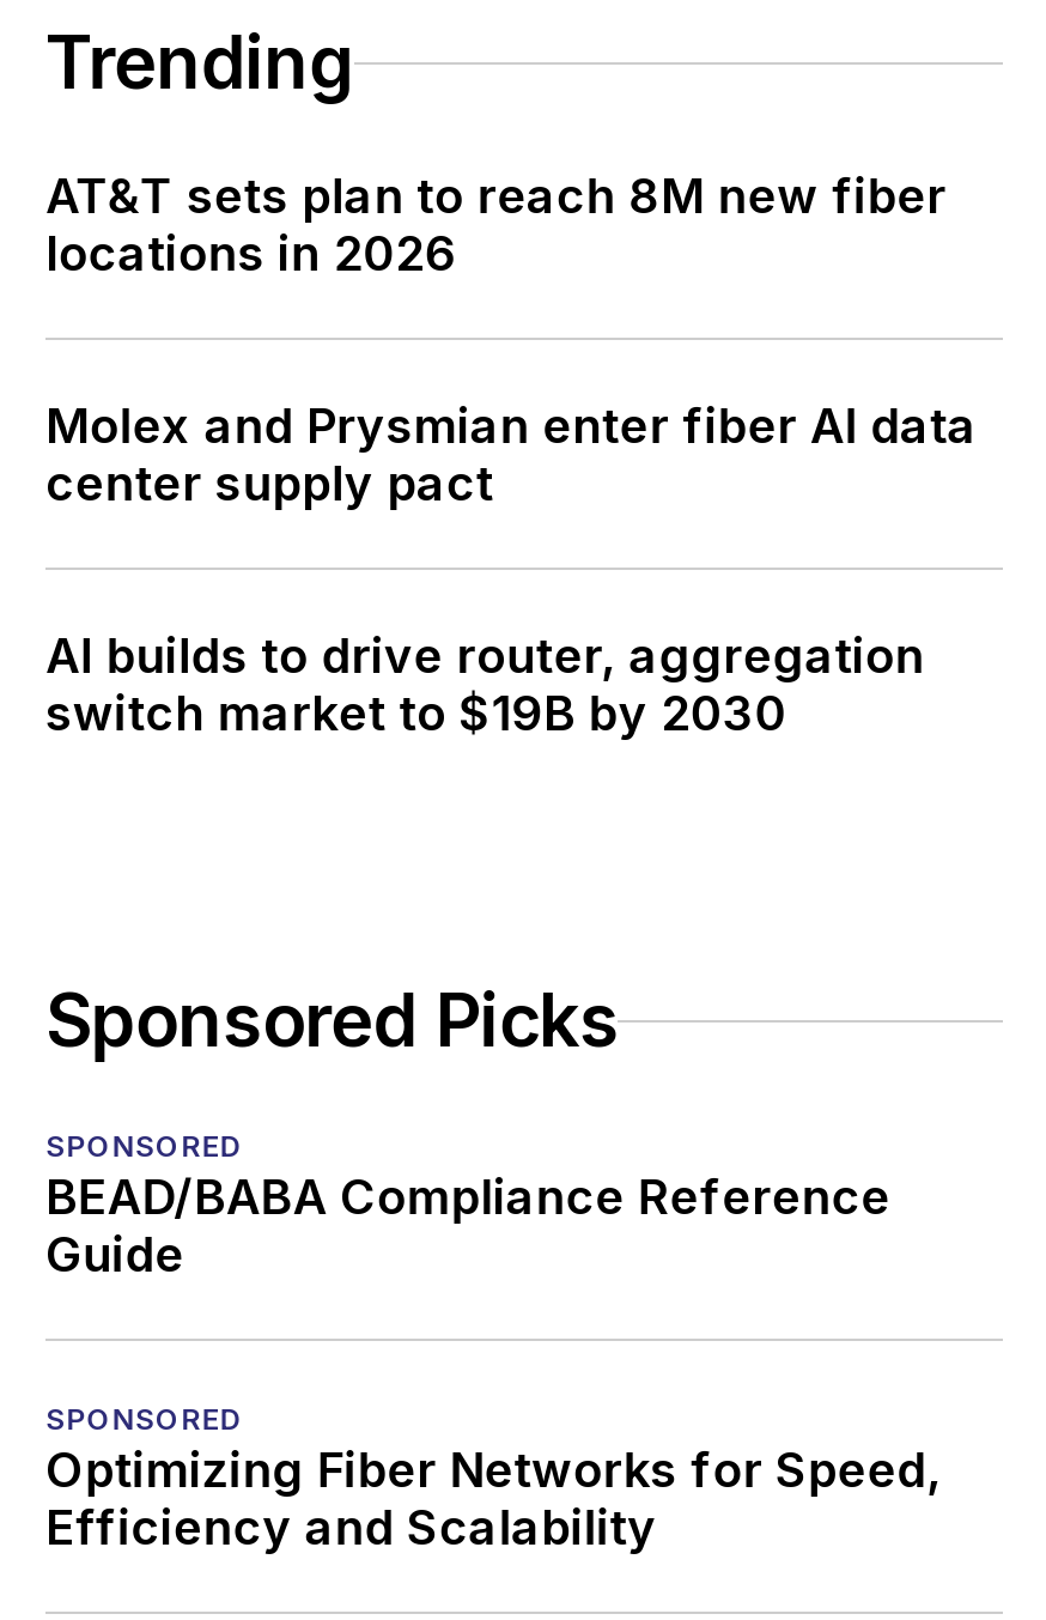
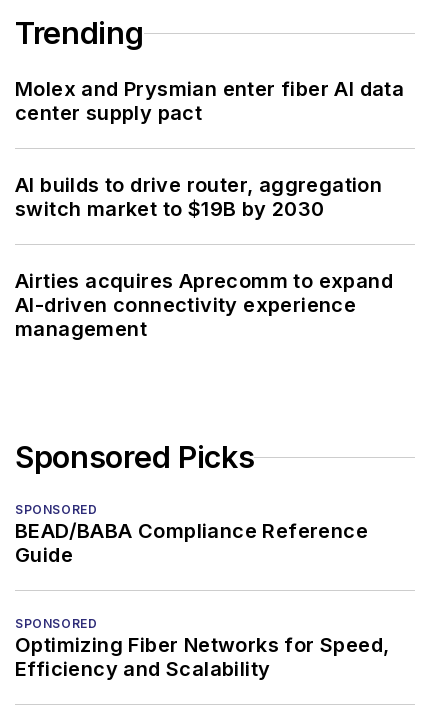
[45,168,946,283] AT&T sets plan to reach 8M new fiber | locations in 2026 -> none
moved [45,398,977,743] -> [15,77,404,221]: Molex and Prysmian enter fiber AI data | center supply pact | AI builds to drive router, aggregation | switch market to $19B by 2030
none -> [15,269,393,341] Airties acquires Aprecomm to expand | AI-driven connectivity experience | management

